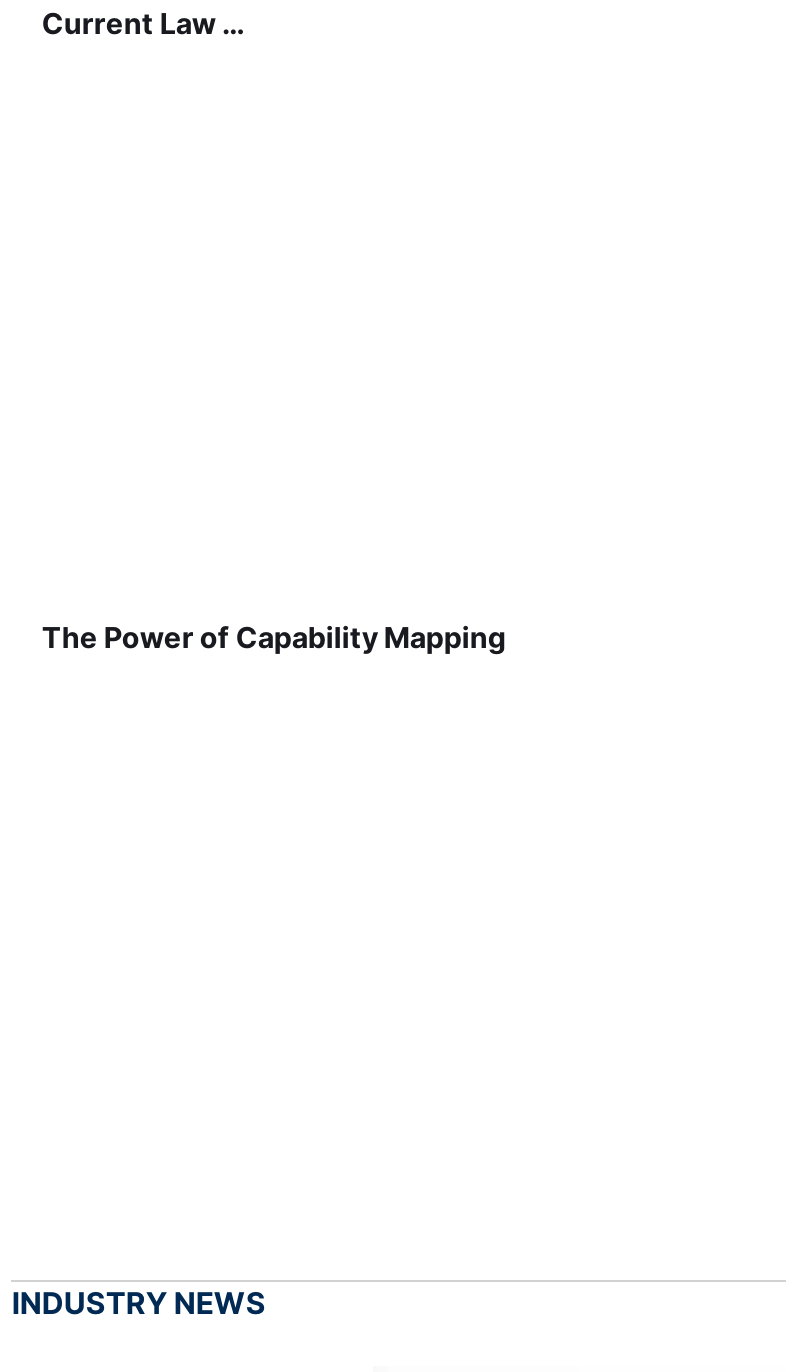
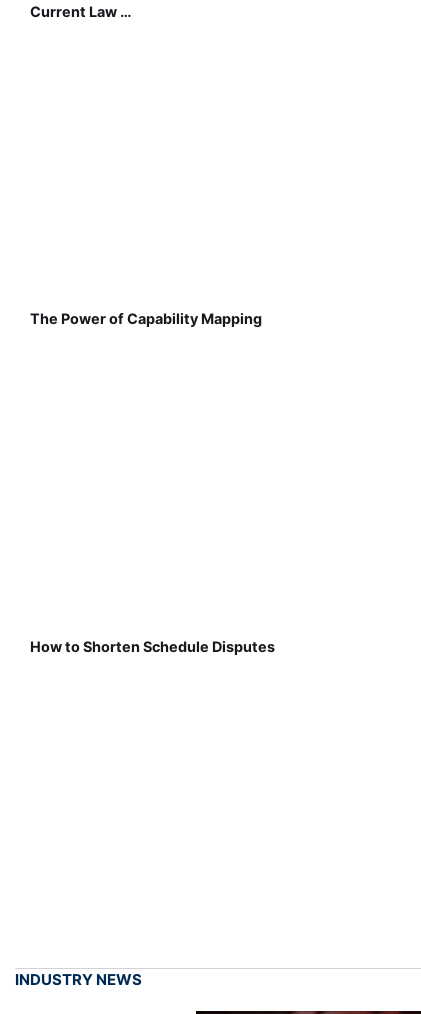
none -> [30,638,275,655] How to Shorten Schedule Disputes

